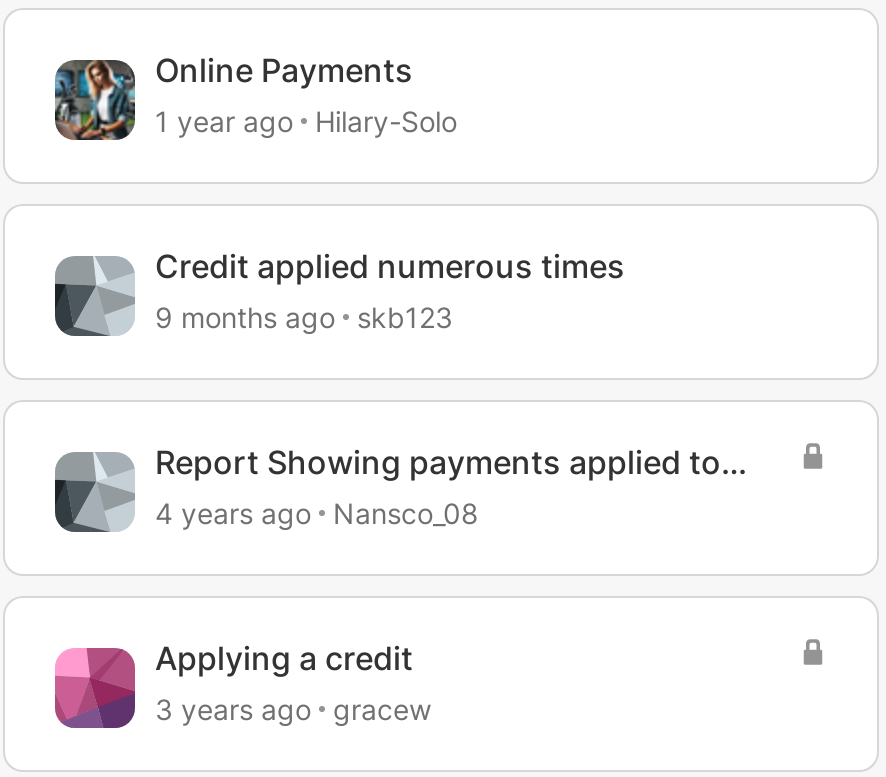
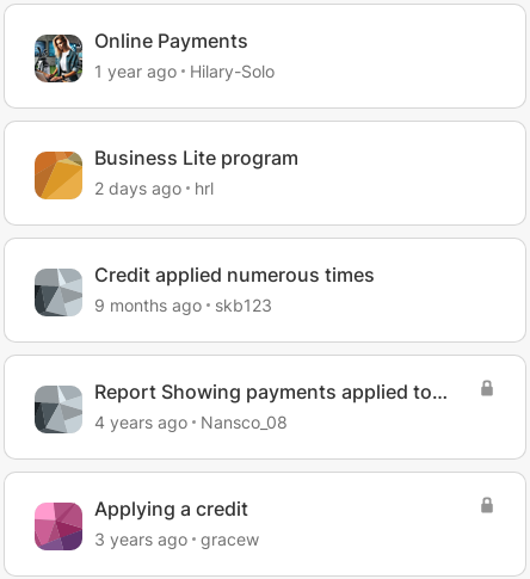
none -> [33,146,298,201] [image] | Business Lite program | 2 days ago | hrl

